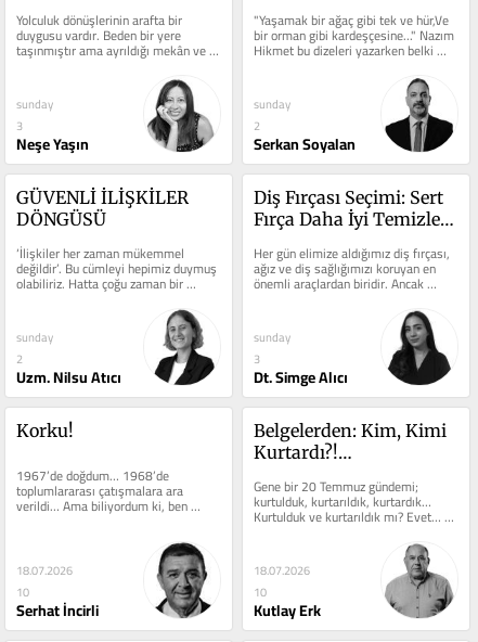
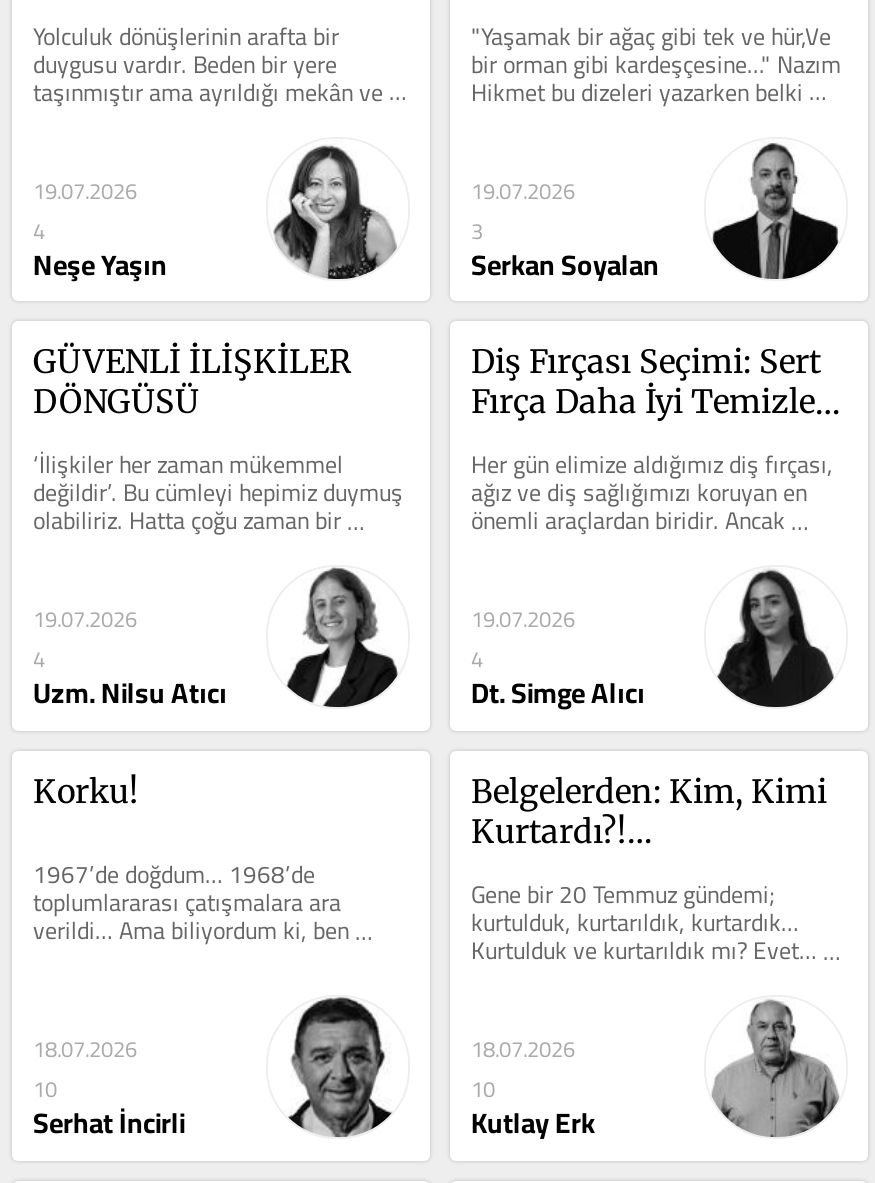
[17,93,54,136] sunday | 3 -> [33,171,137,251] 19.07.2026 | 4
[254,93,291,136] sunday | 2 -> [471,171,575,251] 19.07.2026 | 3
[17,326,54,369] sunday | 2 -> [33,600,137,680] 19.07.2026 | 4
[254,326,291,369] sunday | 3 -> [471,600,575,680] 19.07.2026 | 4

